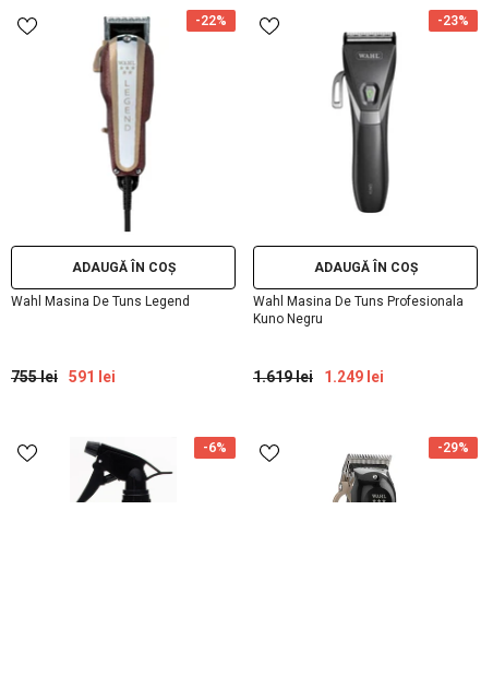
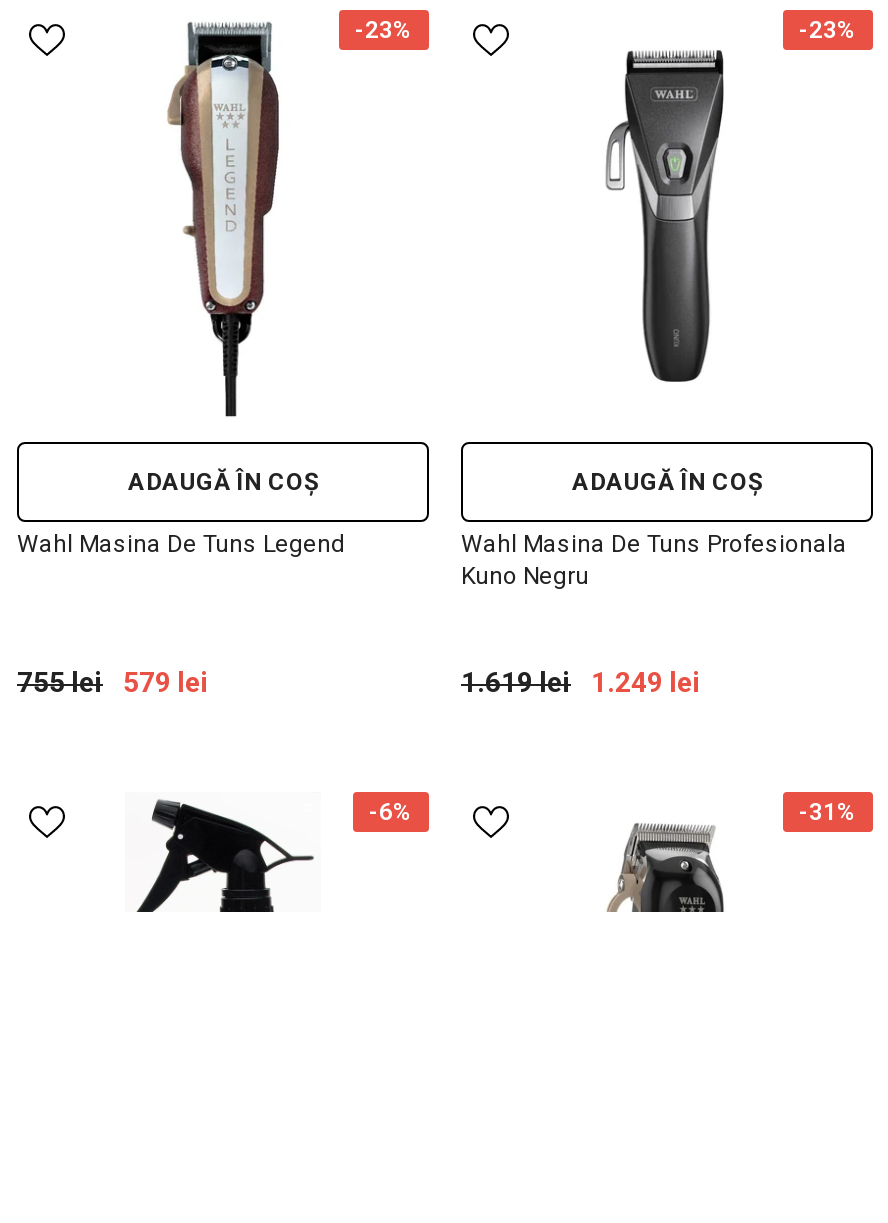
[195,13,227,28] -22% -> [355,16,413,44] -23%
[69,368,116,386] 591 lei -> [123,666,209,698] 579 lei
[437,440,469,455] -29% -> [799,798,857,826] -31%

